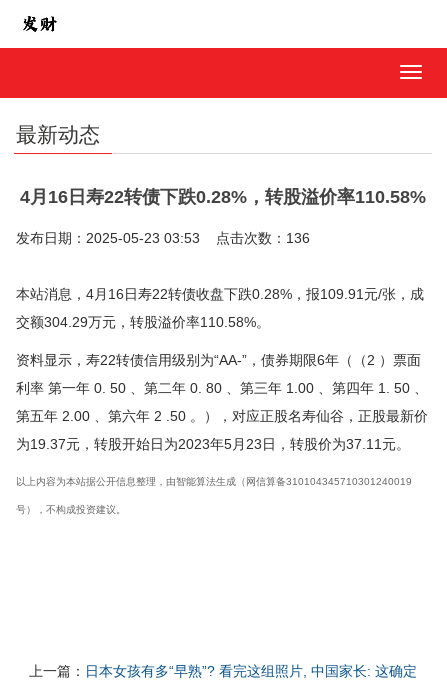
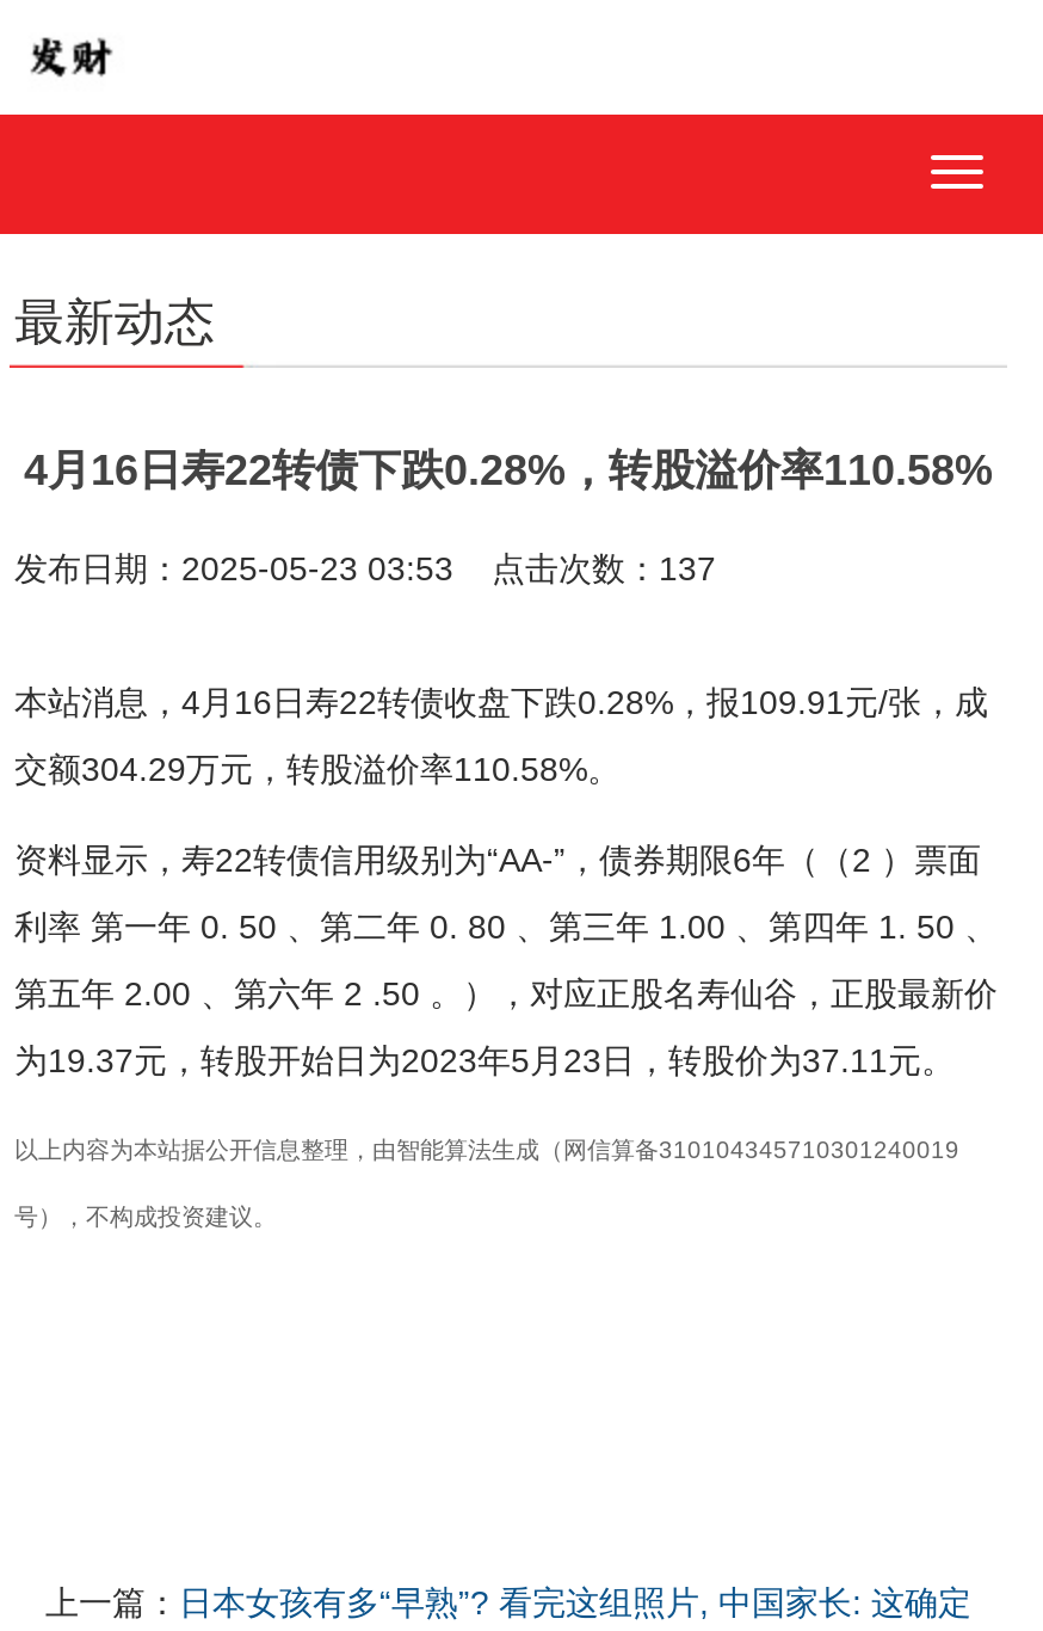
[16,230,310,246] 发布日期：2025-05-23 03:53 点击次数：136 -> [14,549,716,587] 发布日期：2025-05-23 03:53 点击次数：137

